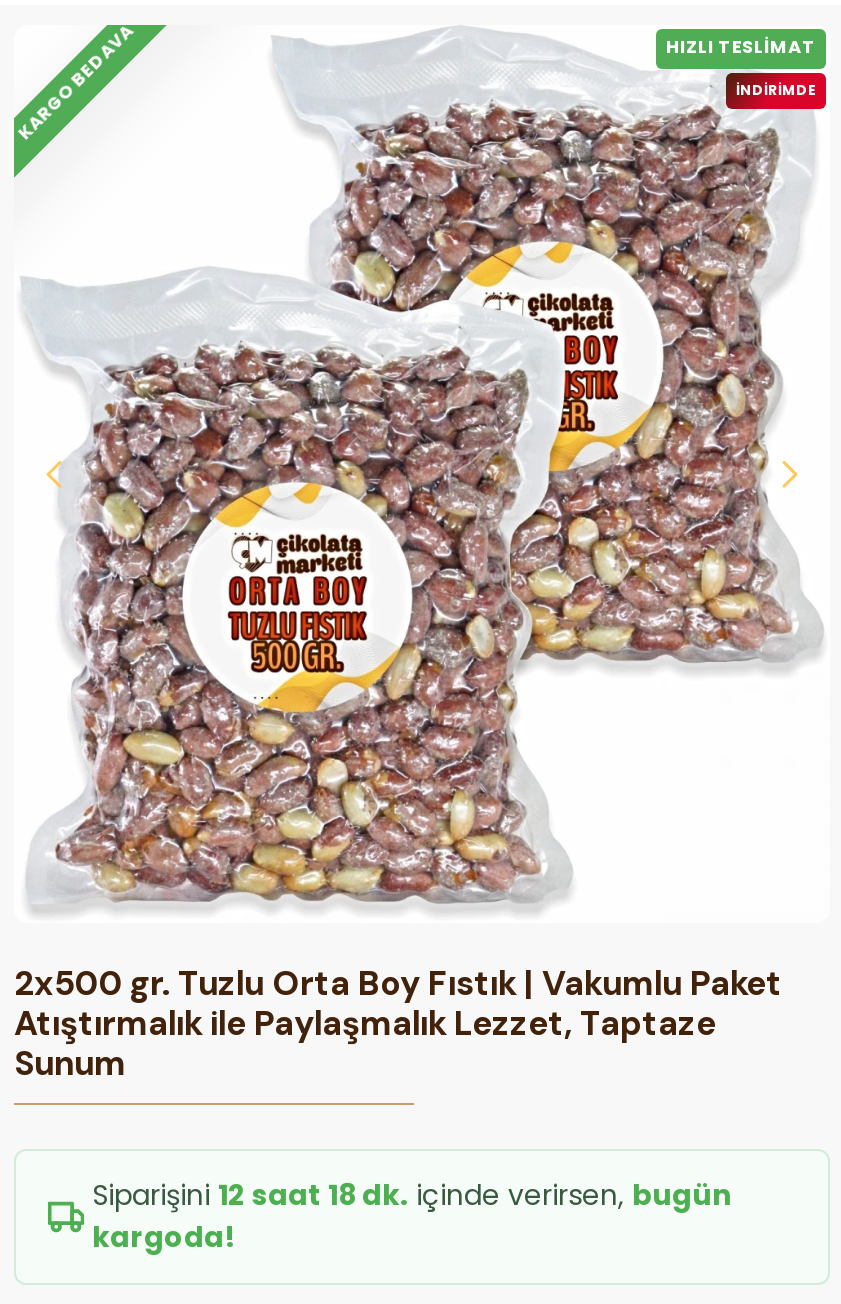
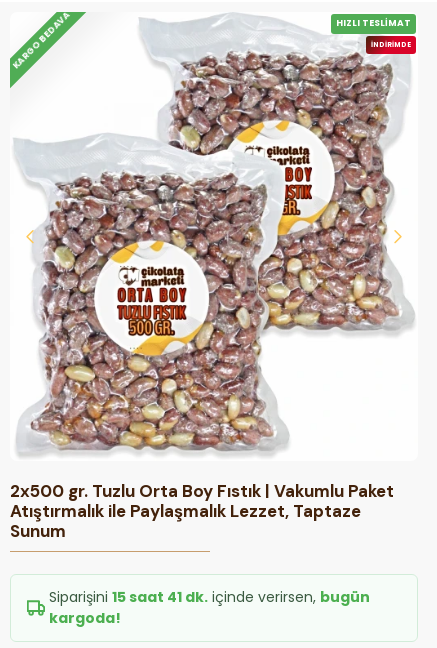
[92,1175,732,1215] Siparişini 12 saat 18 dk. içinde verirsen, bugün -> [49,587,370,607] Siparişini 15 saat 41 dk. içinde verirsen, bugün

